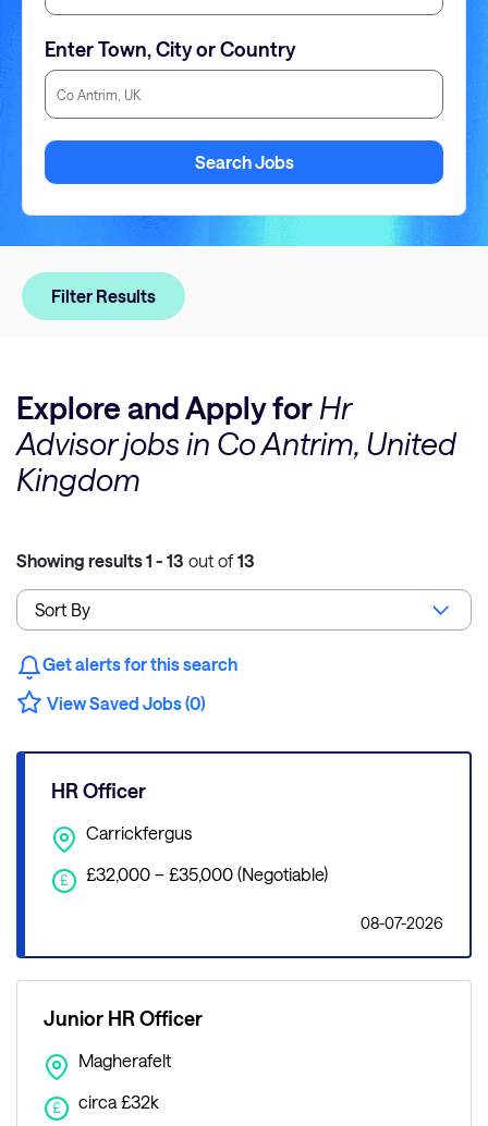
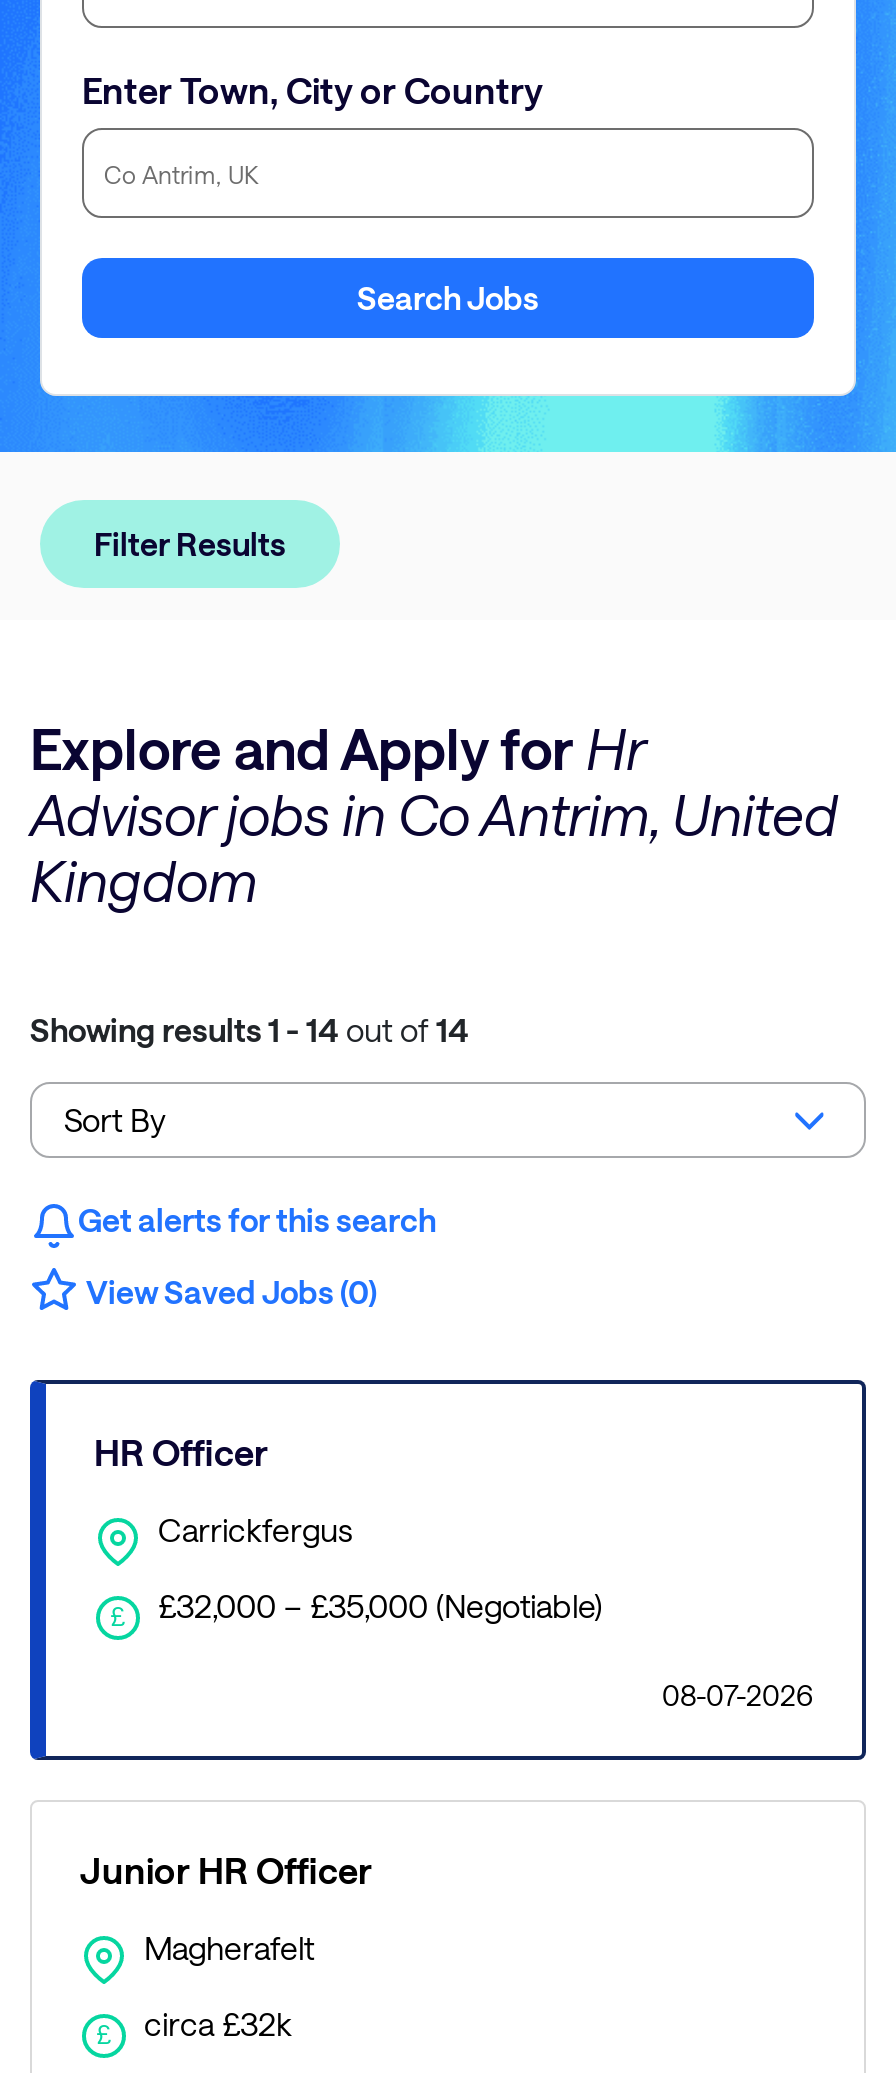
[16,550,255,571] Showing results 1 - 13 out of 13 -> [30,1010,468,1048] Showing results 1 - 14 out of 14

